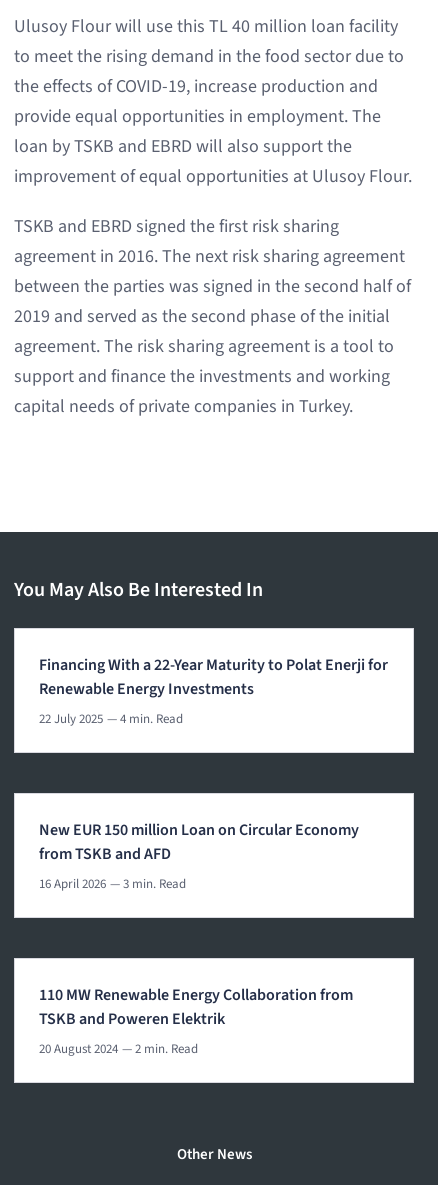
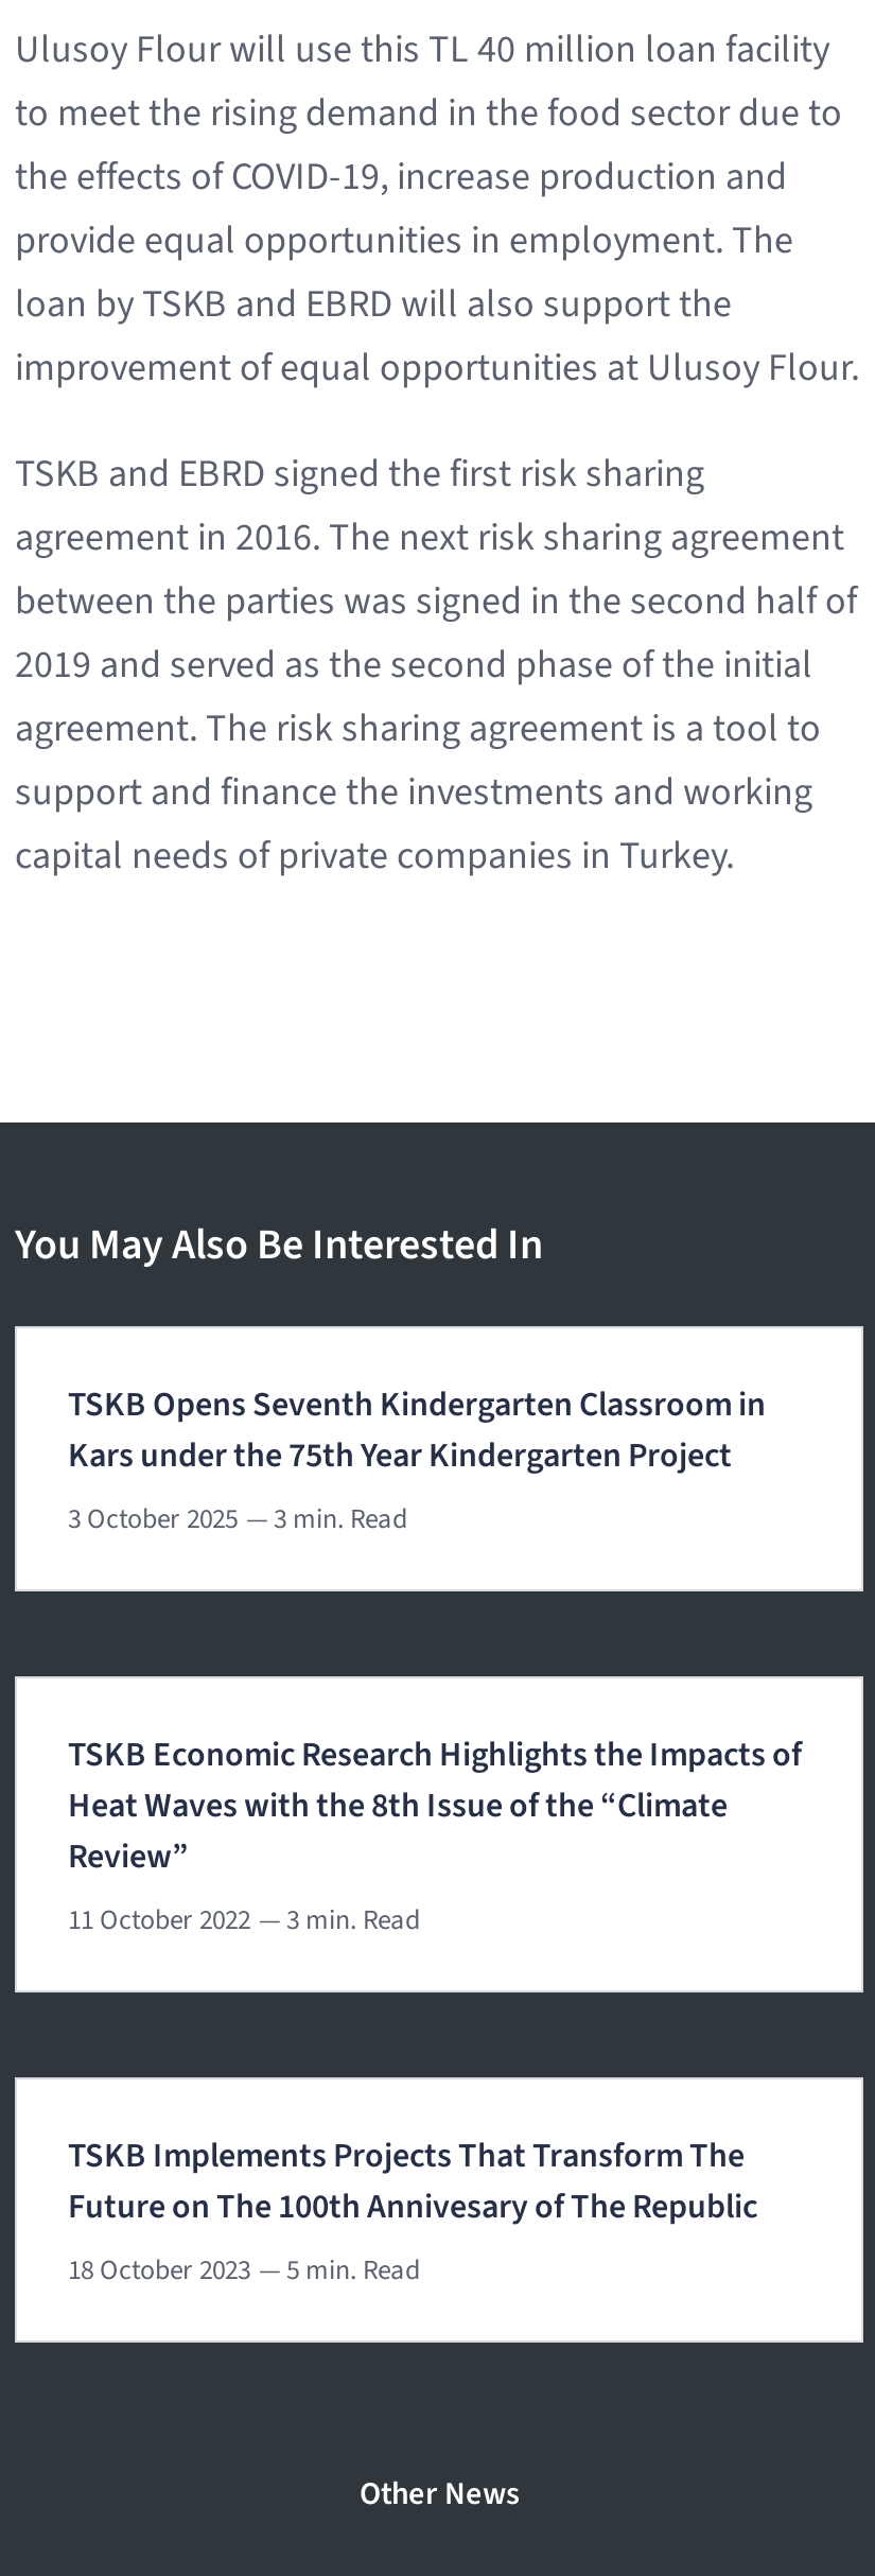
[39,654,388,700] Financing With a 22-Year Maturity to Polat Enerji for | Renewable Energy Investments -> [68,1381,766,1479] TSKB Opens Seventh Kindergarten Classroom in | Kars under the 75th Year Kindergarten Project
[39,710,183,728] 22 July 2025 — 4 min. Read -> [68,1500,407,1538] 3 October 2025 — 3 min. Read
[39,819,359,865] New EUR 150 million Loan on Circular Economy | from TSKB and AFD -> [68,1731,802,1880] TSKB Economic Research Highlights the Impacts of | Heat Waves with the 8th Issue of the “Climate | Review”
[39,875,186,893] 16 April 2026 — 3 min. Read -> [68,1901,420,1939] 11 October 2022 — 3 min. Read
[39,984,353,1030] 110 MW Renewable Energy Collaboration from | TSKB and Poweren Elektrik -> [68,2133,757,2230] TSKB Implements Projects That Transform The | Future on The 100th Annivesary of The Republic
[39,1040,198,1058] 20 August 2024 — 2 min. Read -> [68,2251,420,2290] 18 October 2023 — 5 min. Read

